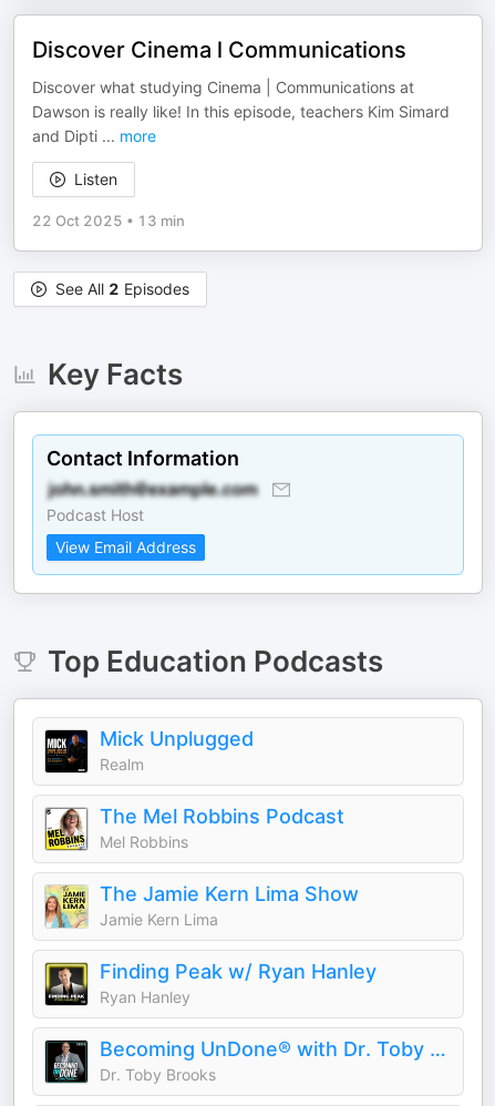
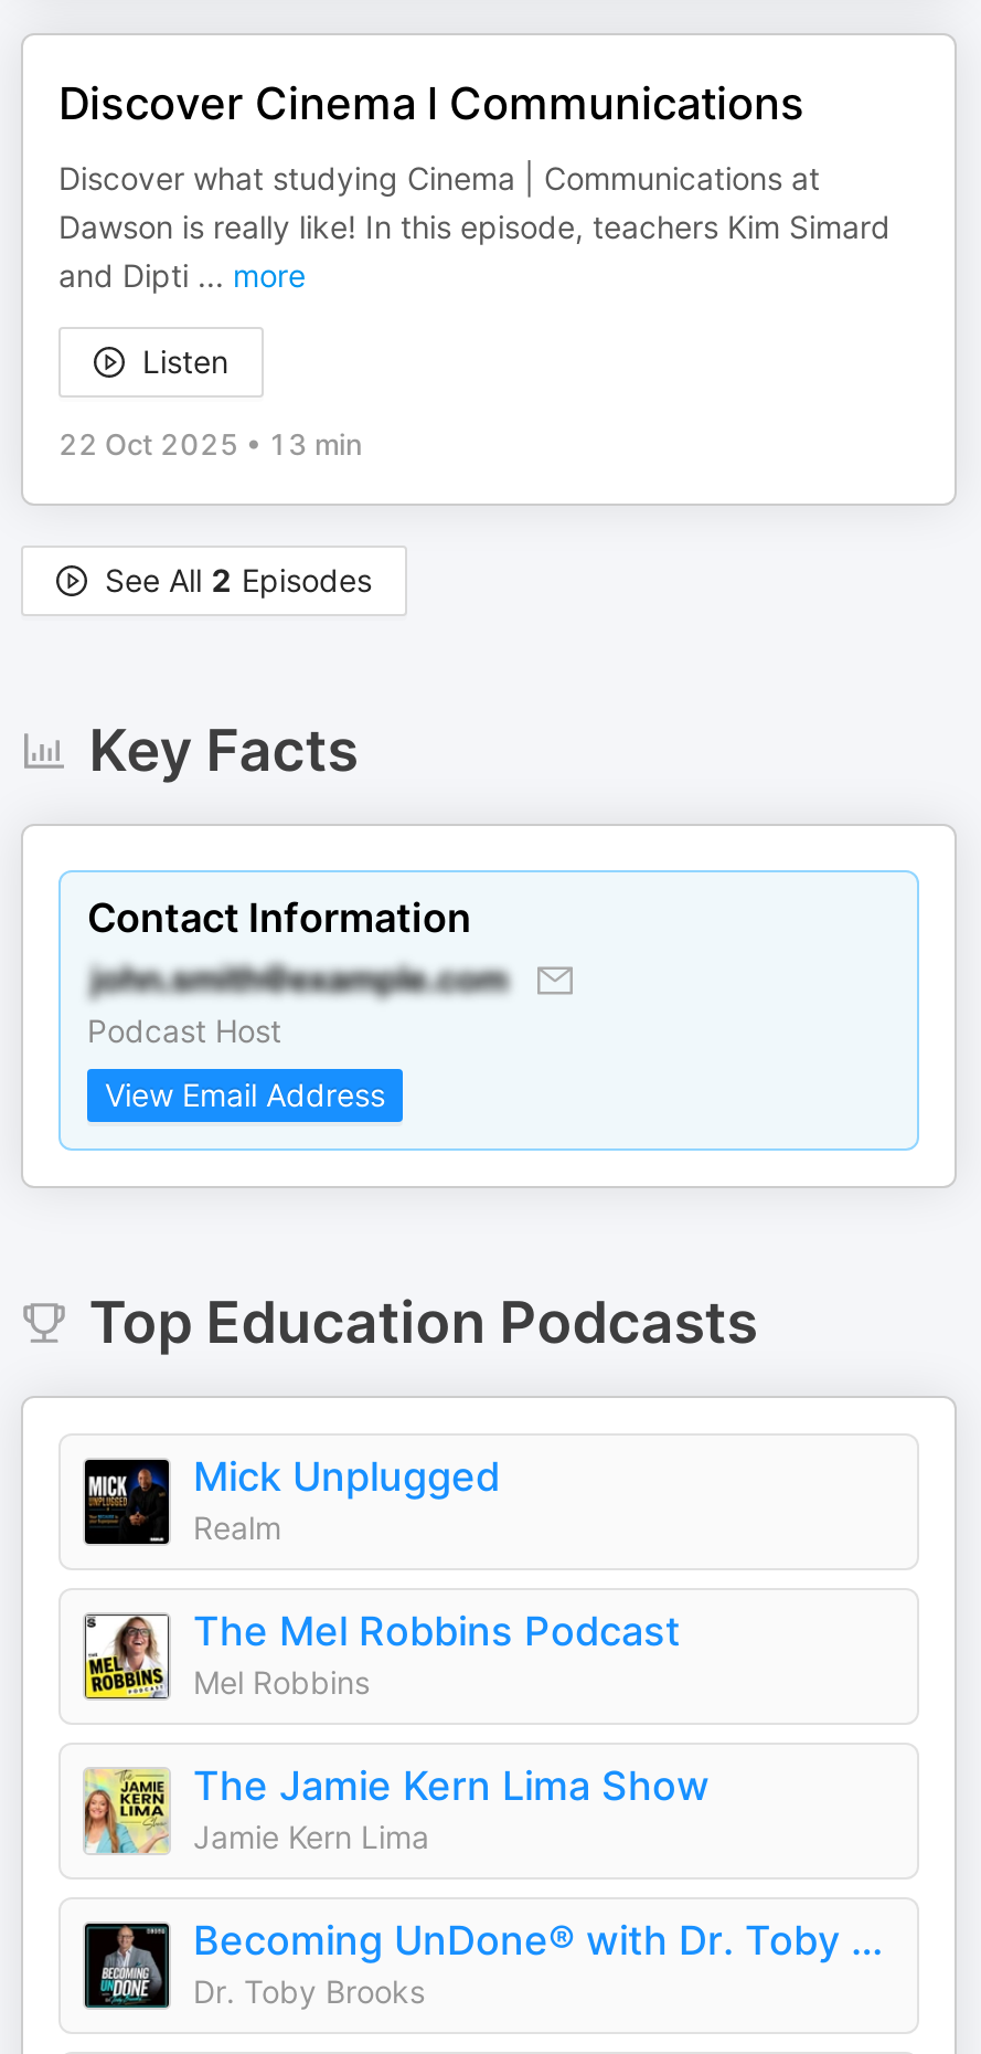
[45,960,377,1006] [image] | Finding Peak w/ Ryan Hanley | Ryan Hanley -> none

